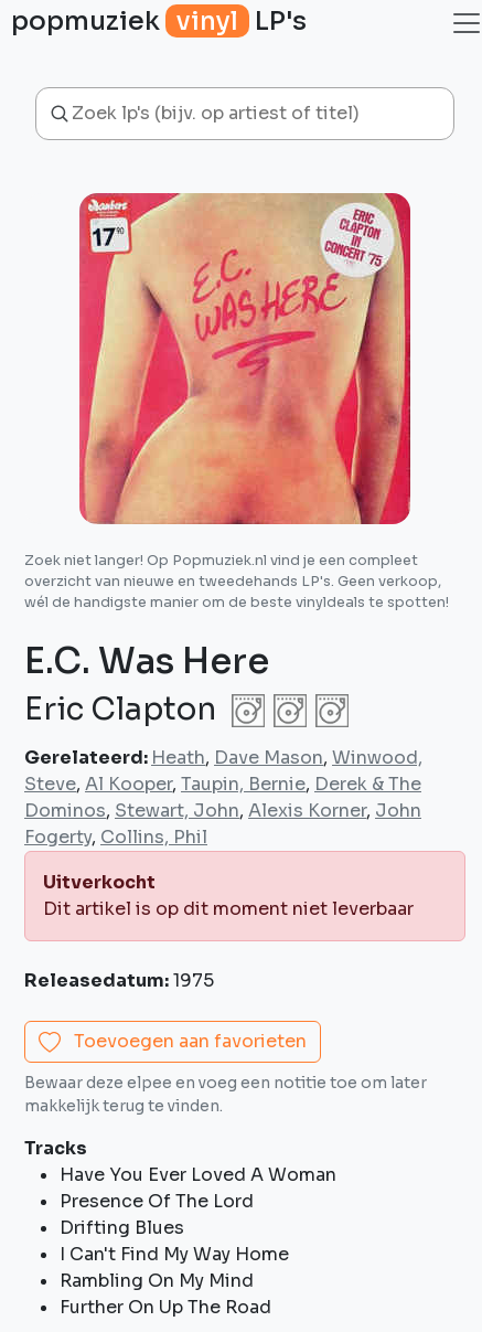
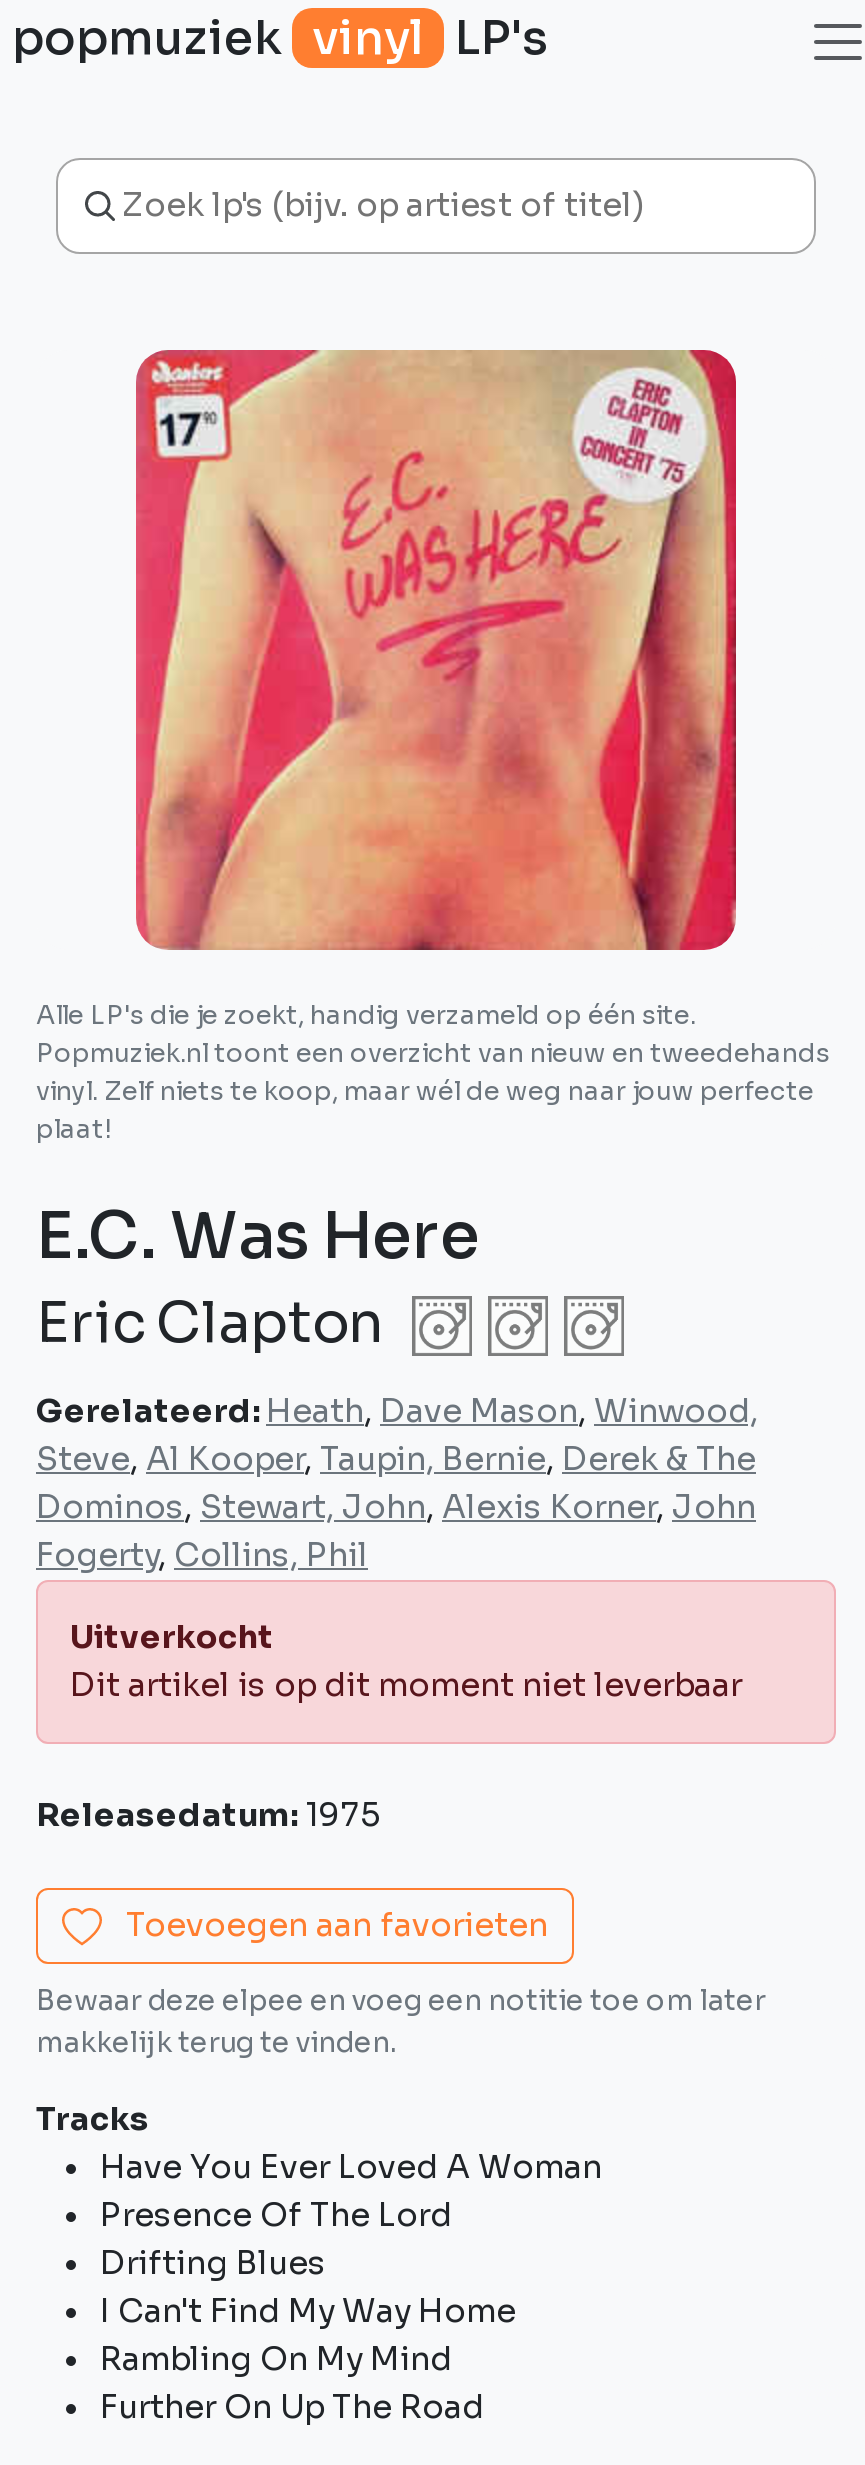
[24,552,449,611] Zoek niet langer! Op Popmuziek.nl vind je een compleet | overzicht van nieuwe en tweedehands LP's. Geen verkoop, | wél de handigste manier om de beste vinyldeals te spotten! -> [36,1000,830,1146] Alle LP's die je zoekt, handig verzameld op één site. | Popmuziek.nl toont een overzicht van nieuw en tweedehands | vinyl. Zelf niets te koop, maar wél de weg naar jouw perfecte | plaat!

